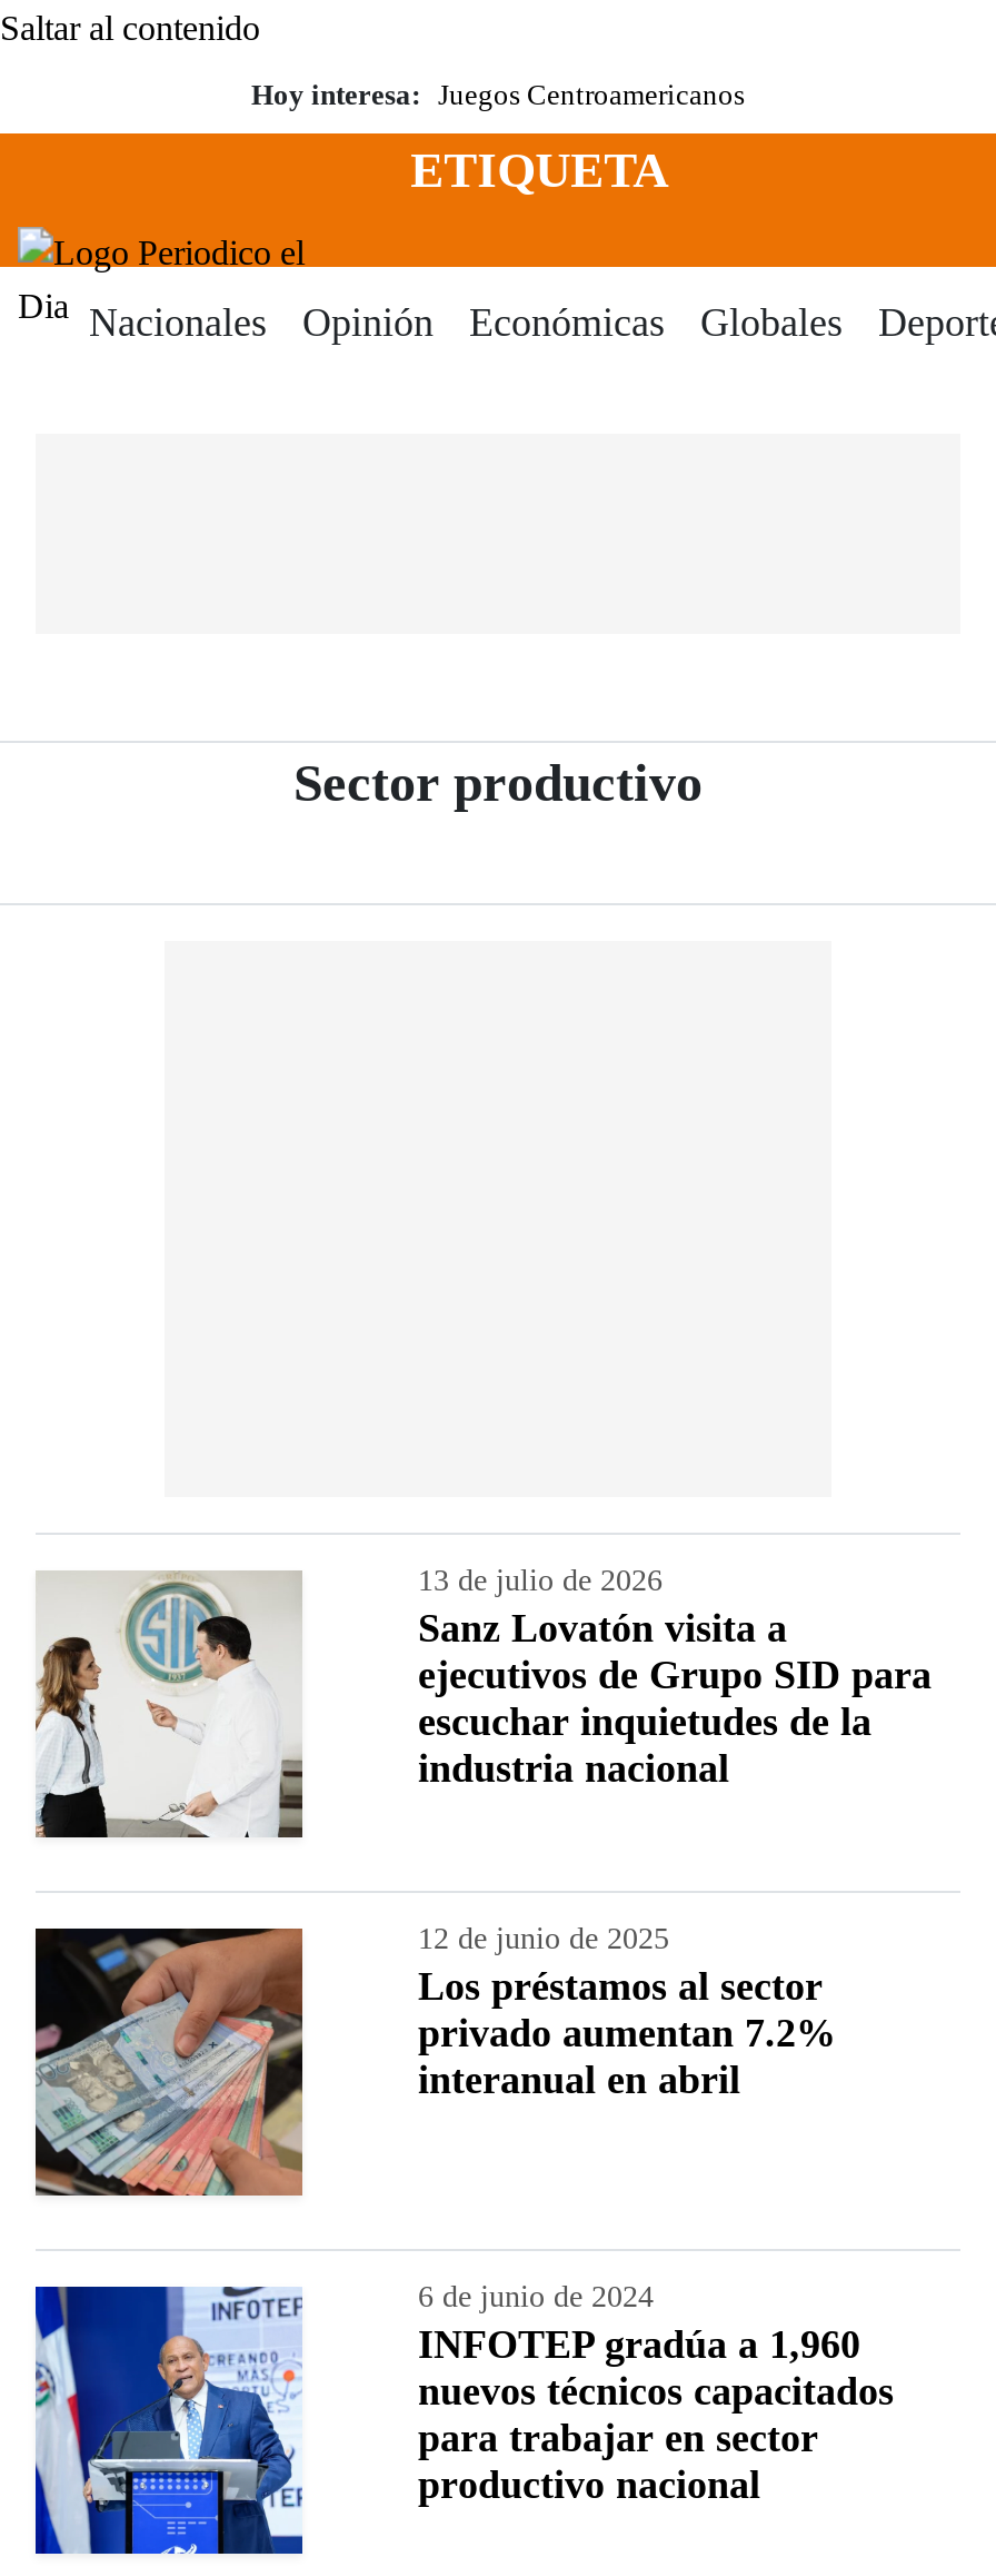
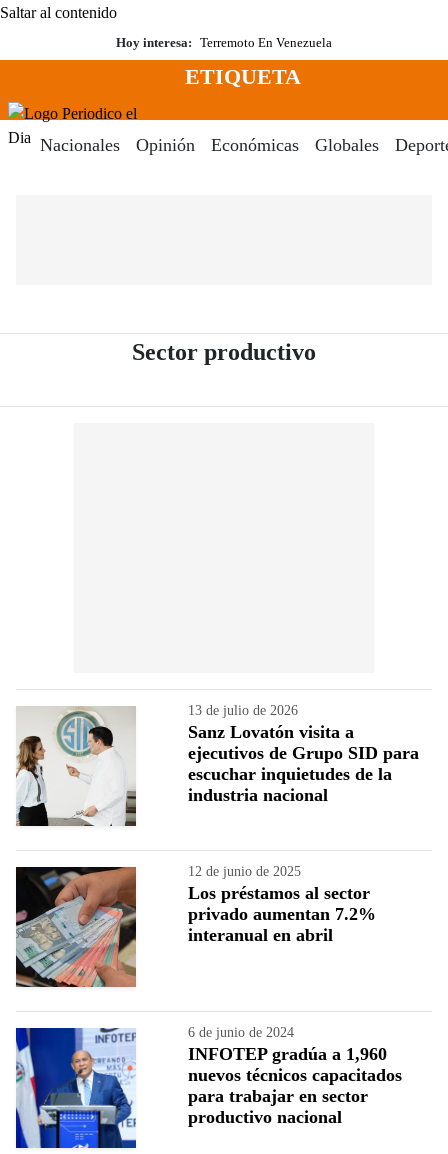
[251,78,745,111] Hoy interesa: Juegos Centroamericanos -> [116,35,332,50] Hoy interesa: Terremoto En Venezuela

